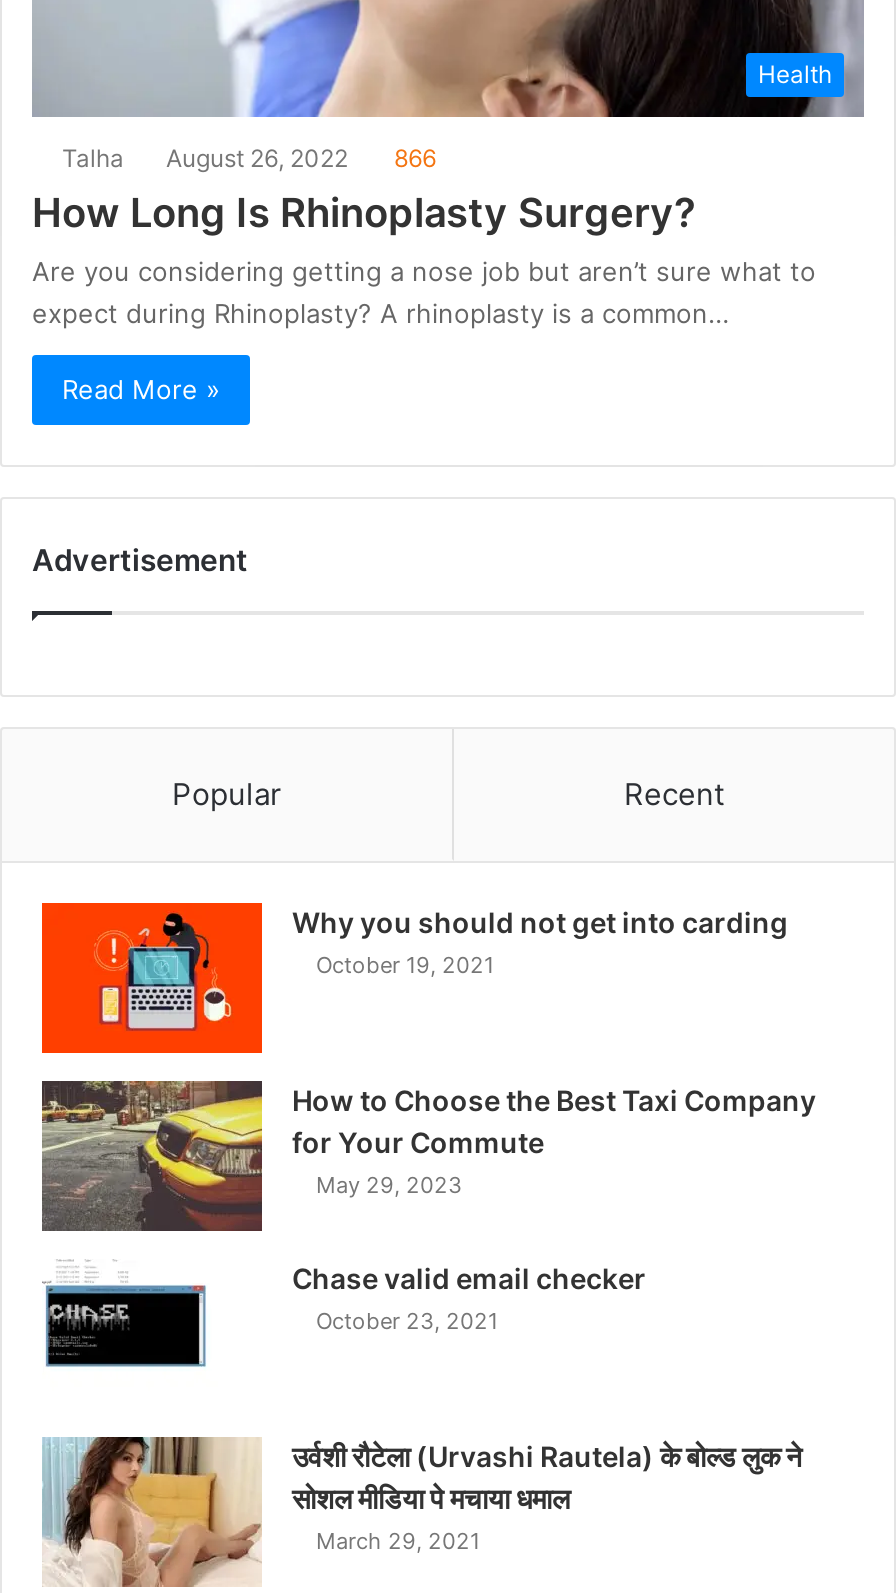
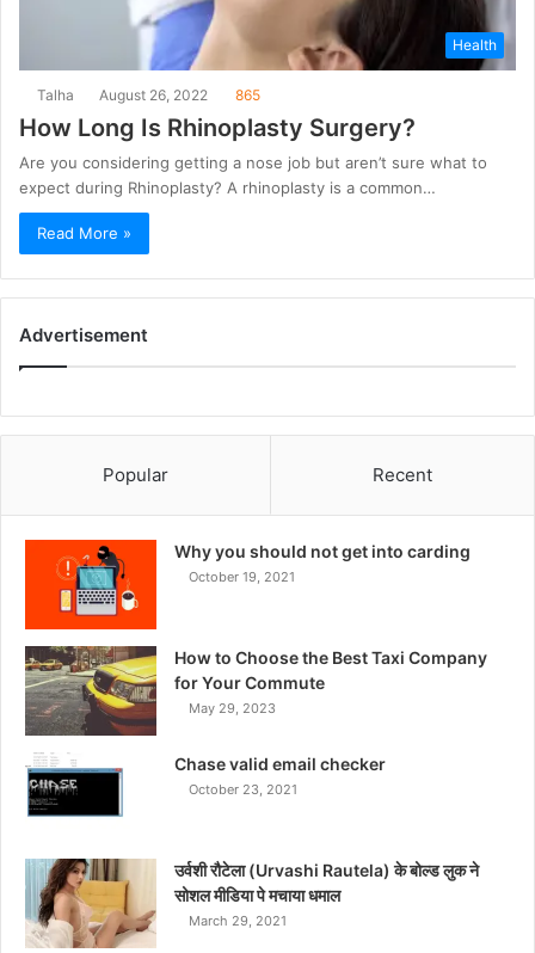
[62,144,436,174] Talha August 26, 2022 866 -> [37,86,260,104] Talha August 26, 2022 865

